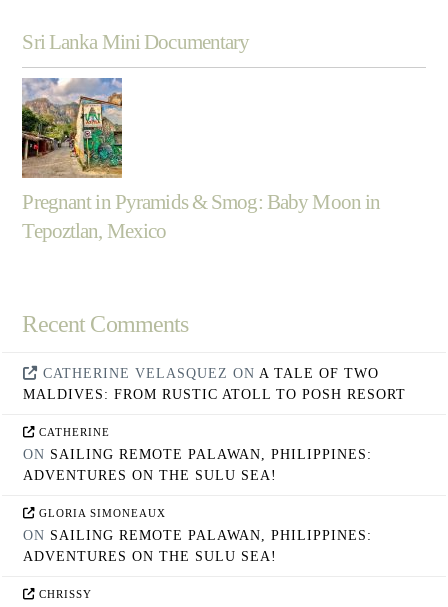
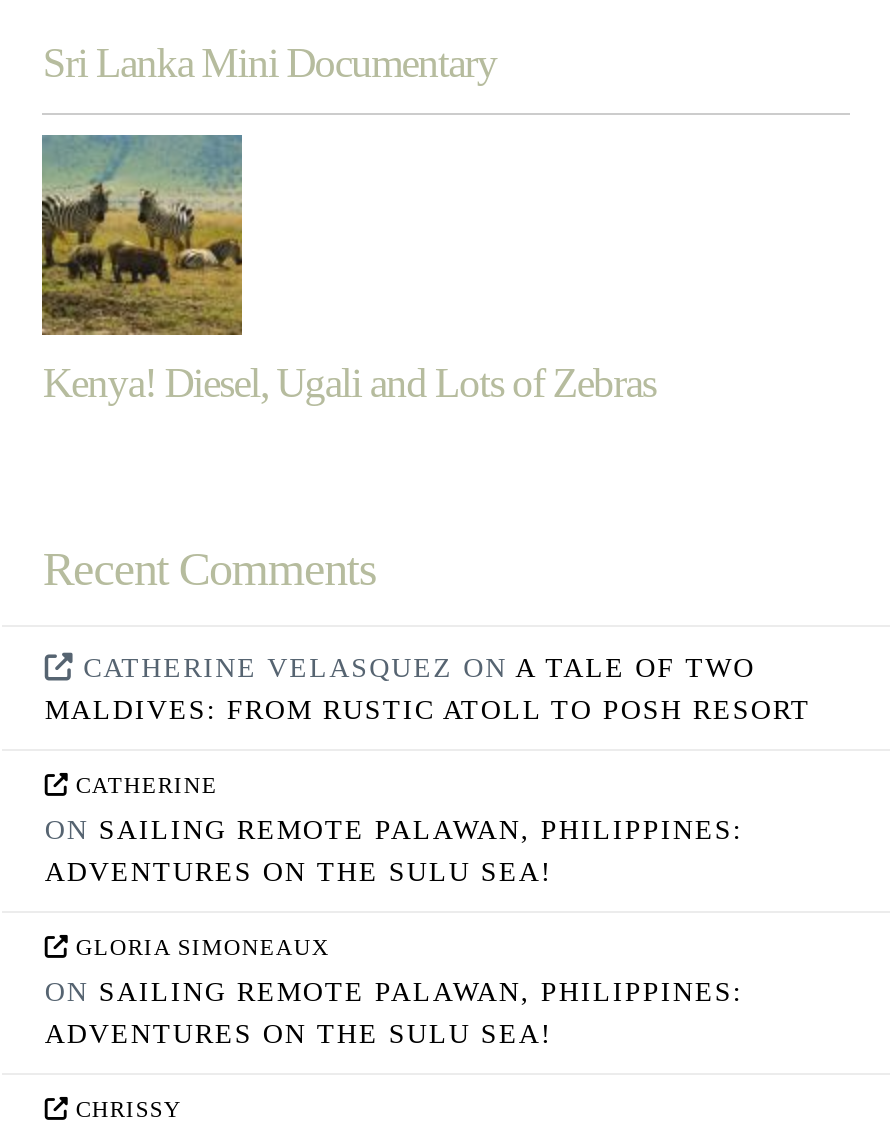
[22,78,380,243] [image] | Pregnant in Pyramids & Smog: Baby Moon in | Tepoztlan, Mexico -> [40,133,656,407] [image] | Kenya! Diesel, Ugali and Lots of Zebras

